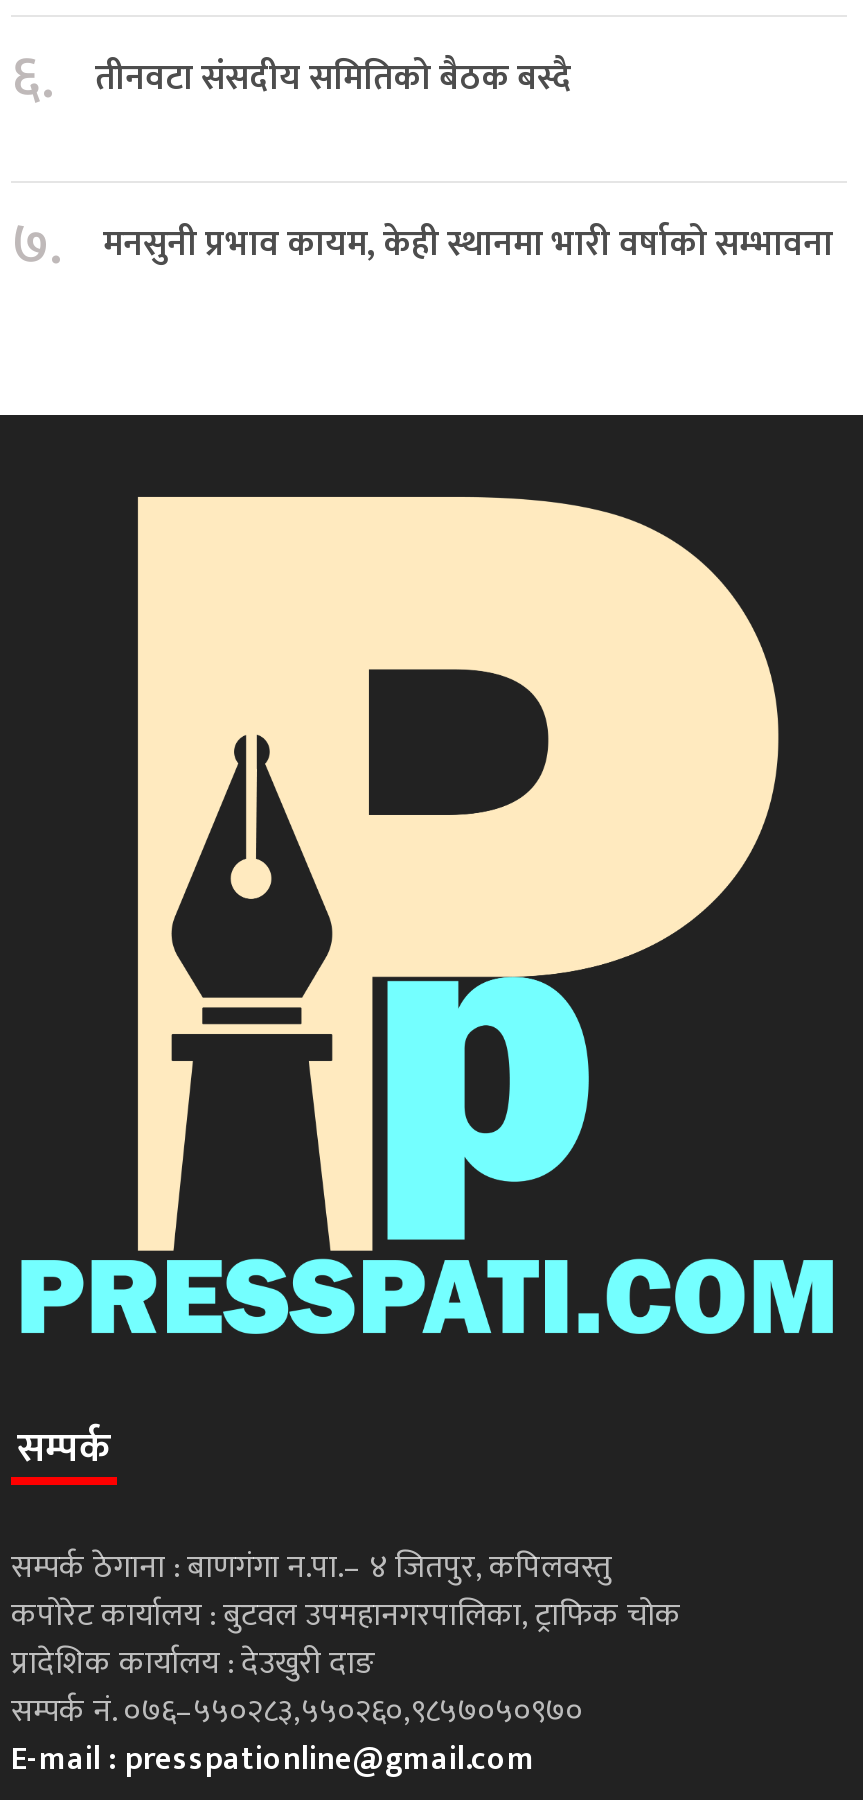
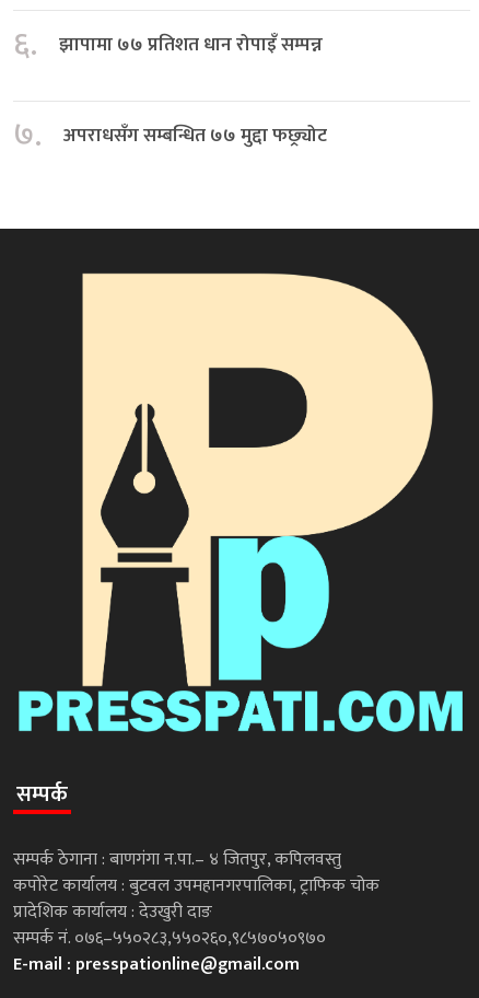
[95,49,571,107] तीनवटा संसदीय समितिको बैठक बस्दै -> [59,29,323,61] झापामा ७७ प्रतिशत धान रोपाइँ सम्पन्न
[103,215,833,273] मनसुनी प्रभाव कायम, केही स्थानमा भारी वर्षाको सम्भावना -> [63,120,327,151] अपराधसँग सम्बन्धित ७७ मुद्दा फछ्र्योट

